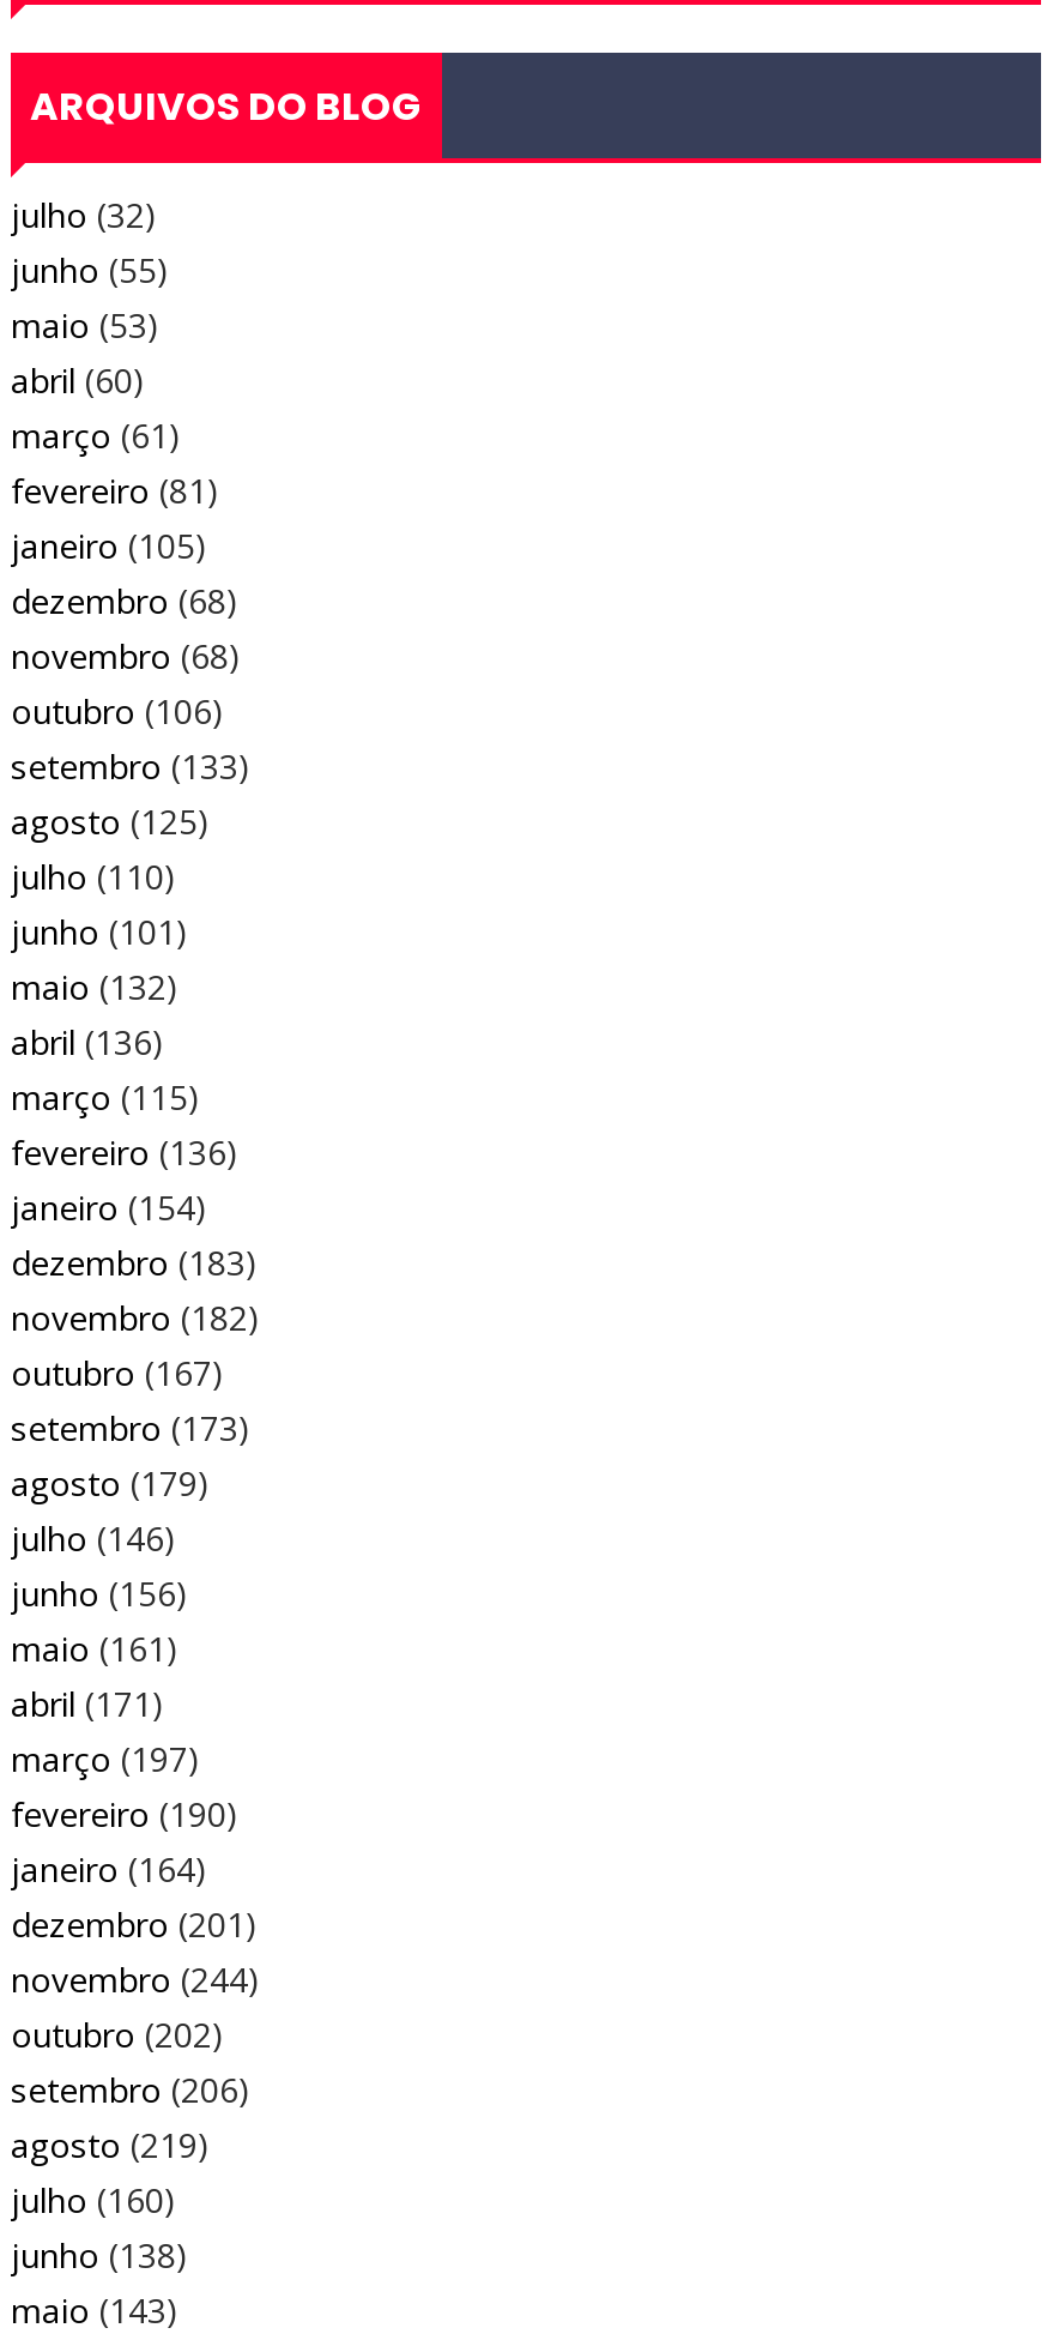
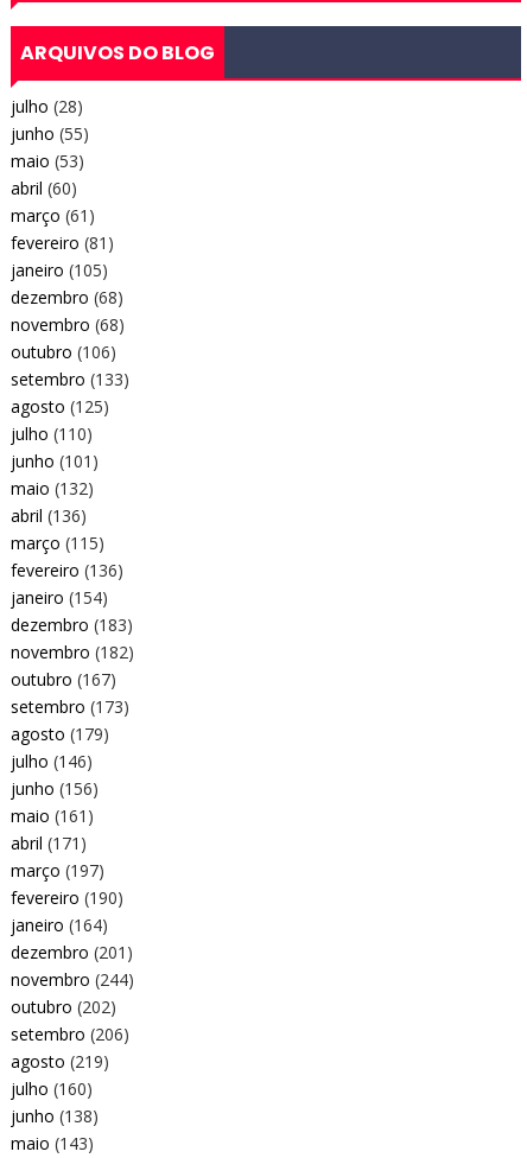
[11,191,157,237] julho (32) -> [11,95,83,117] julho (28)

